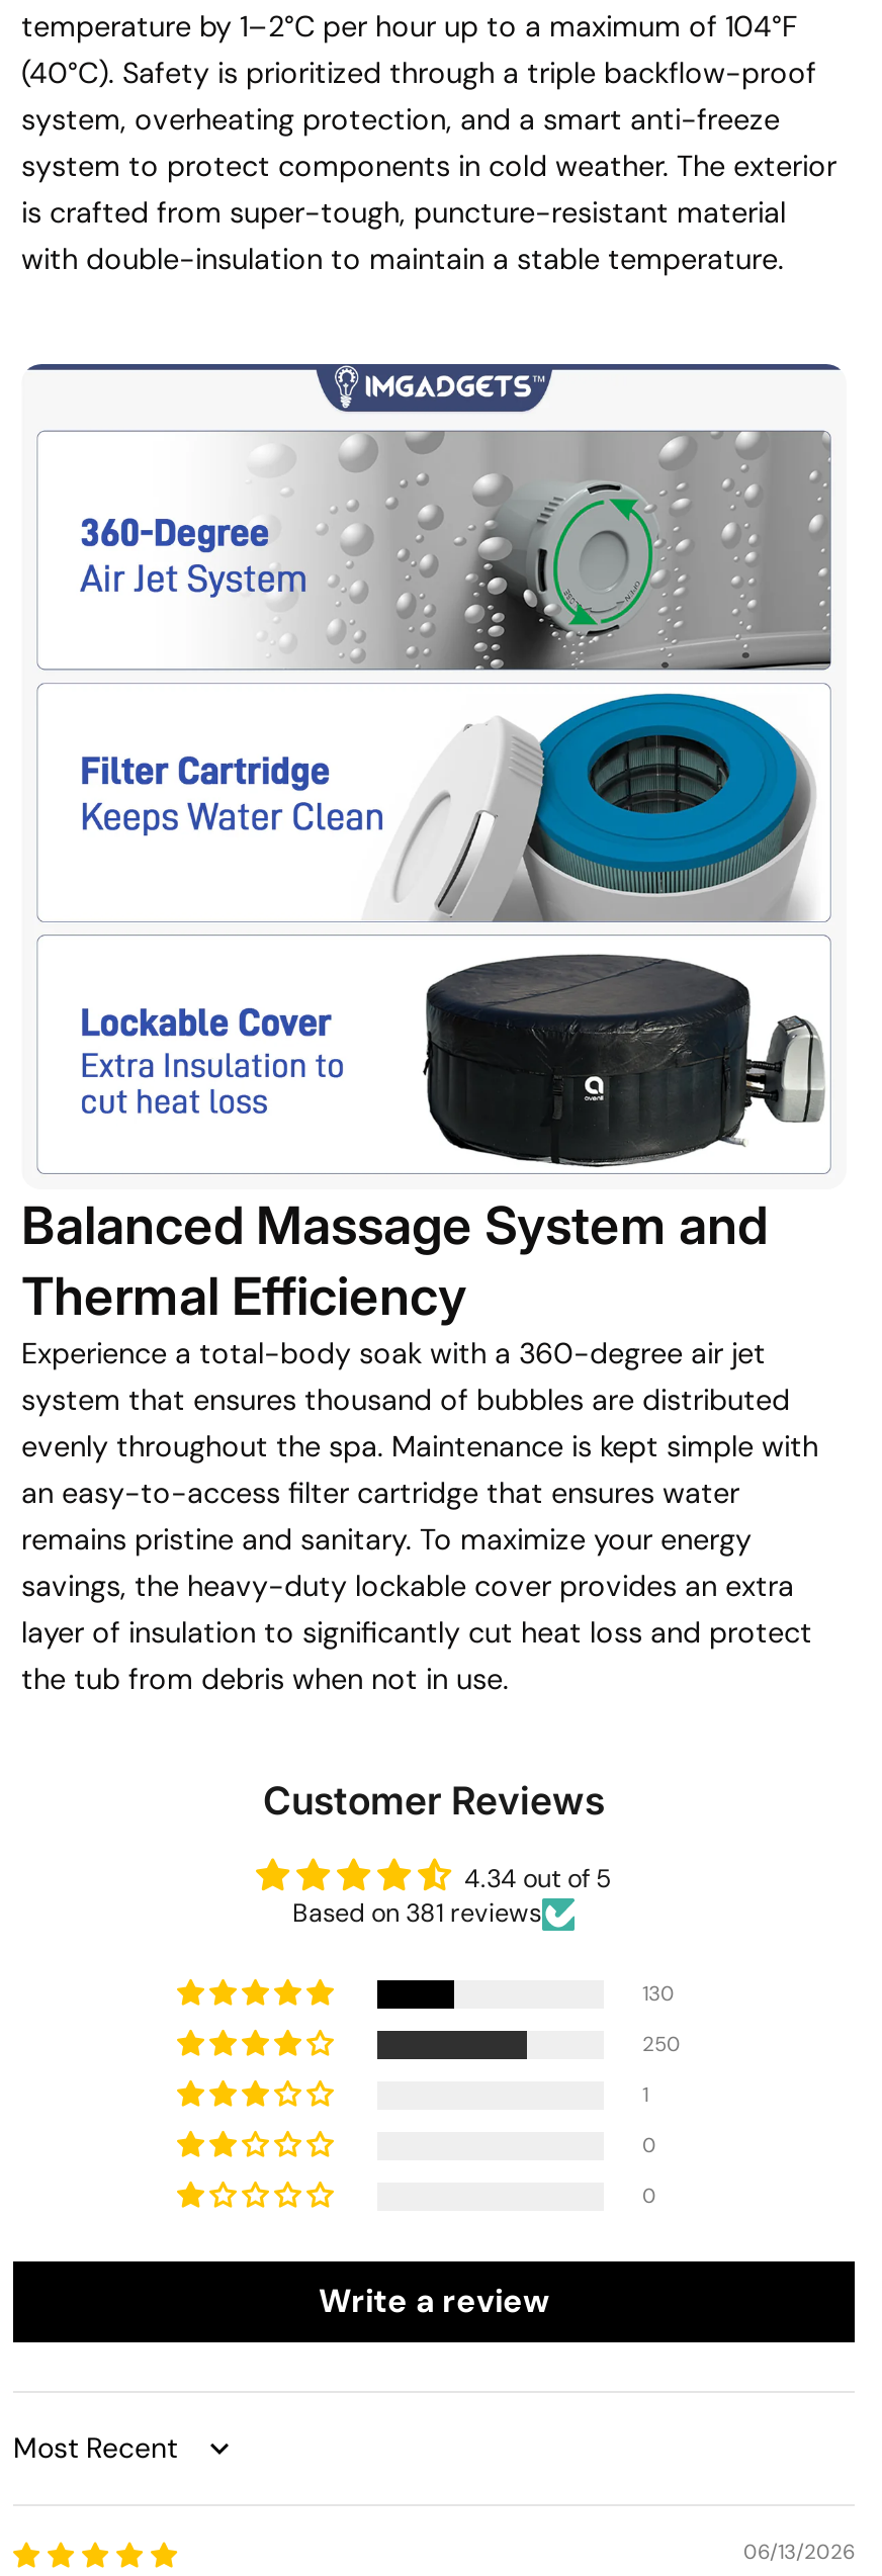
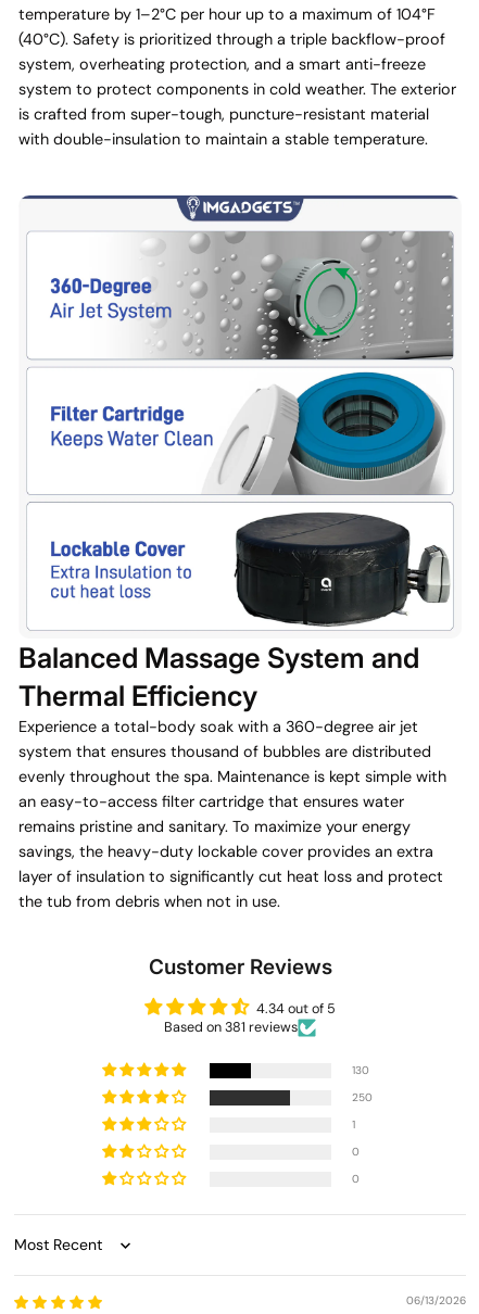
[319,2279,549,2321] Write a review -> none

